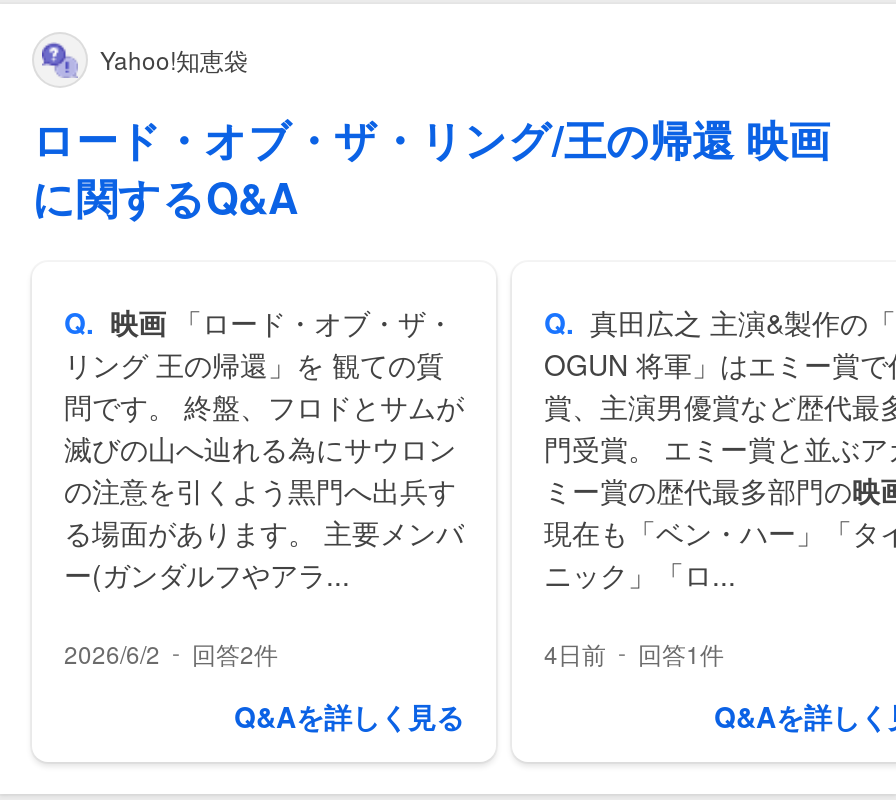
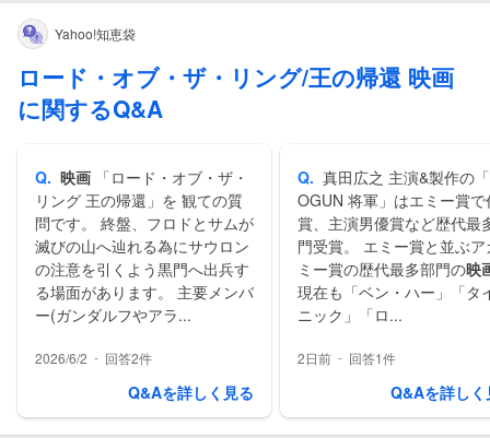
[544,634,724,670] 4日前 - 回答1件 -> [297,347,396,367] 2日前 - 回答1件

